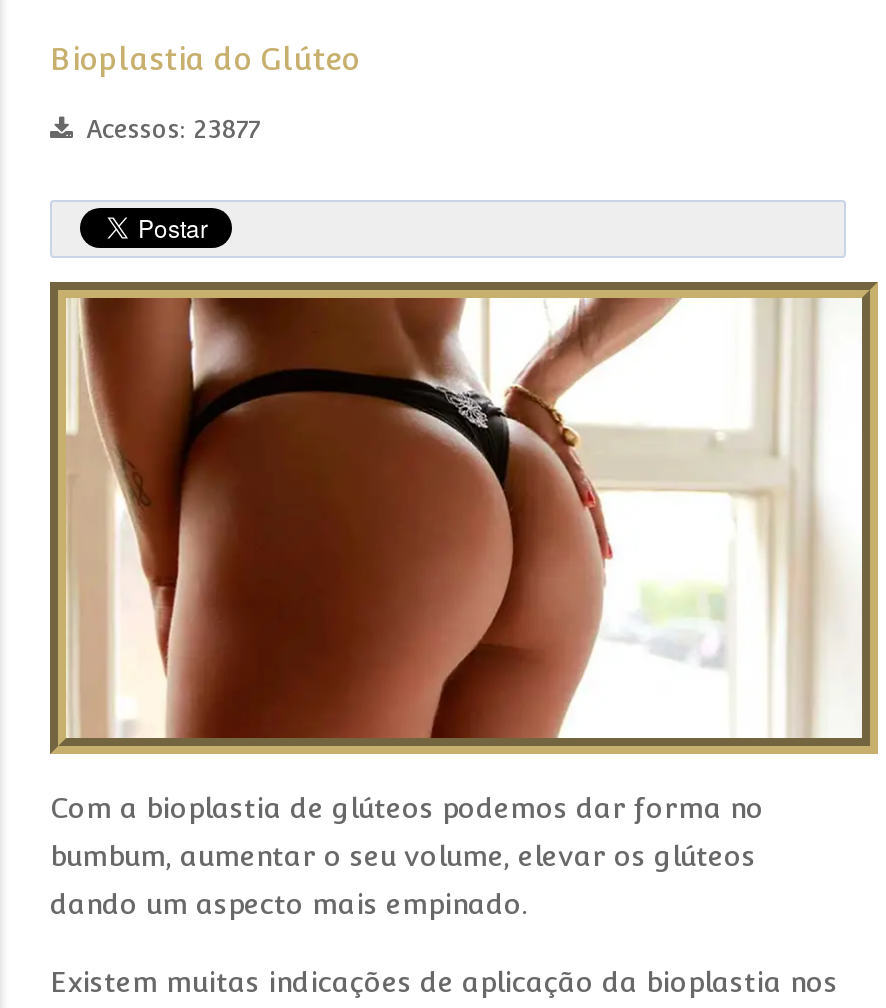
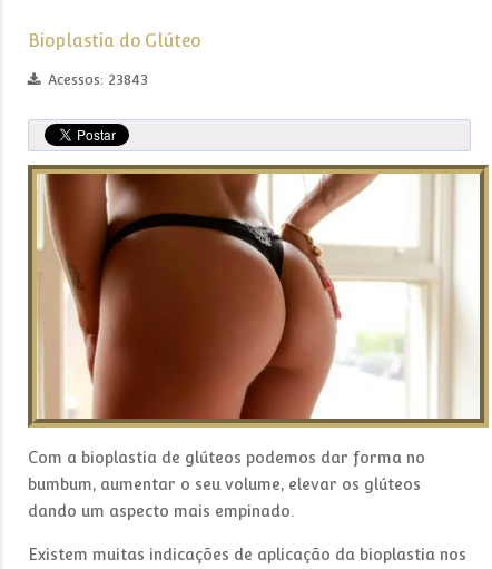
[86,113,260,143] Acessos: 23877 -> [48,71,148,88] Acessos: 23843

